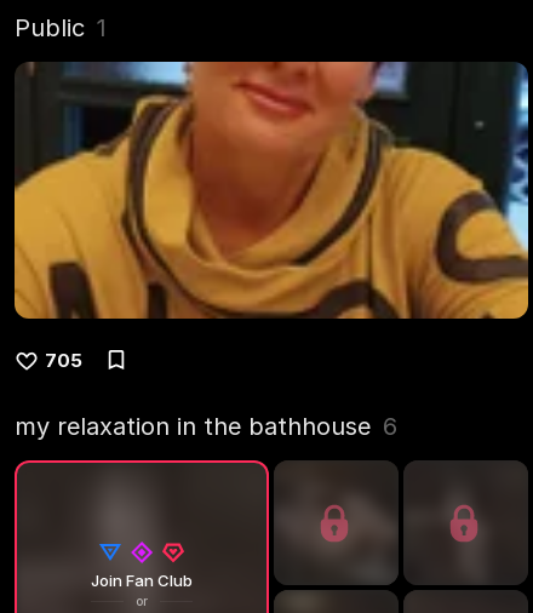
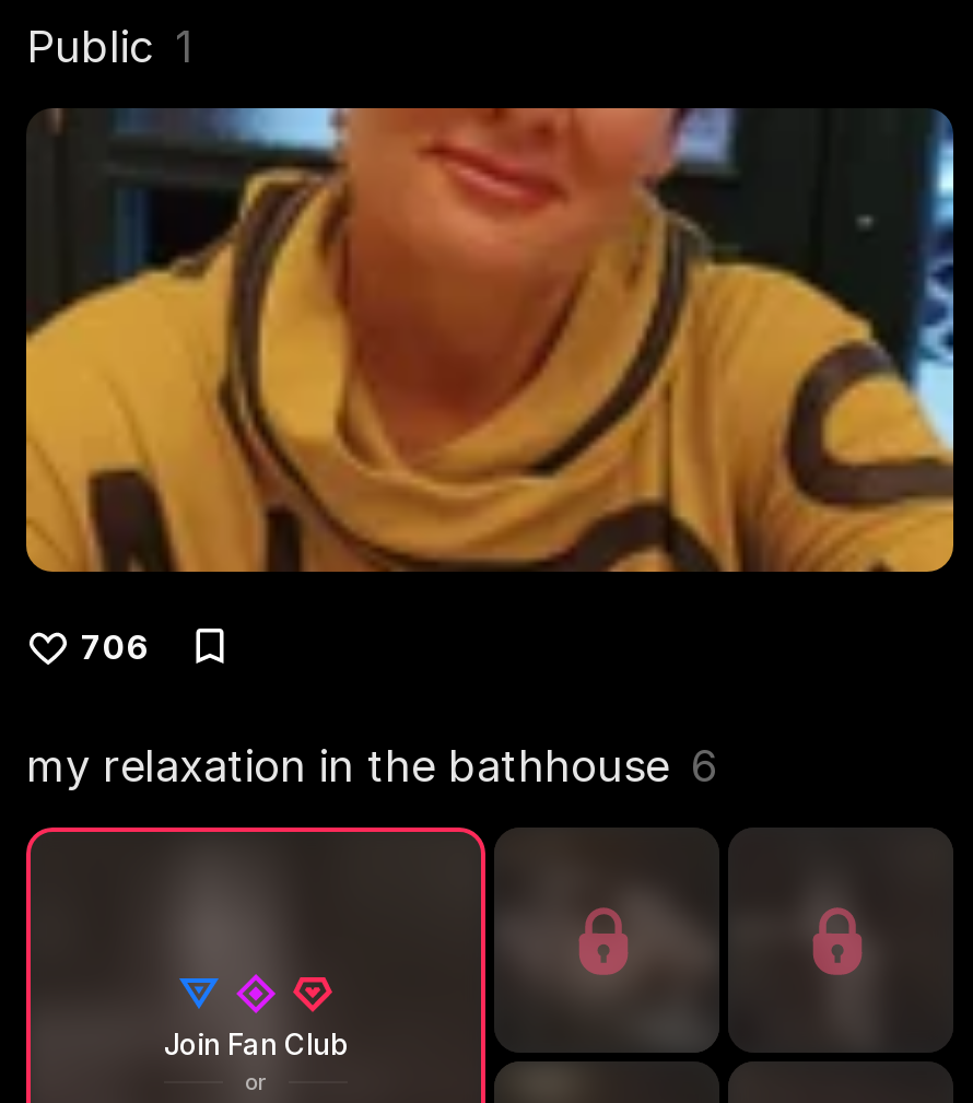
[45,348,82,371] 705 -> [81,625,149,667] 706

